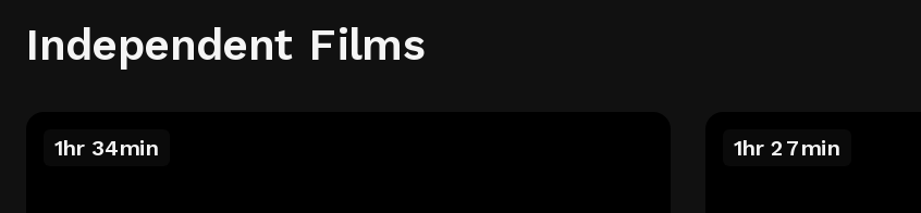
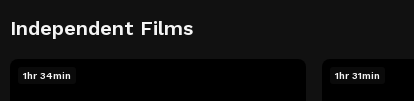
[734,135,840,159] 1hr 27min -> [335,69,380,80] 1hr 31min

